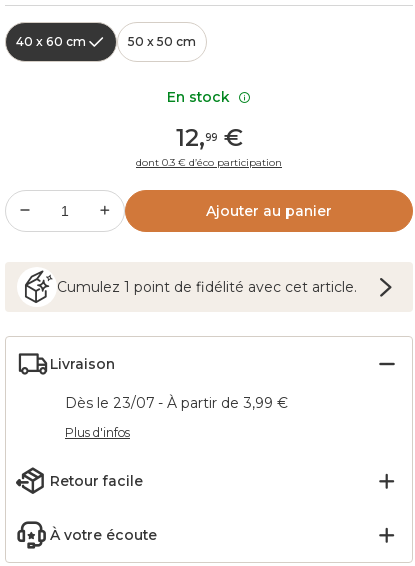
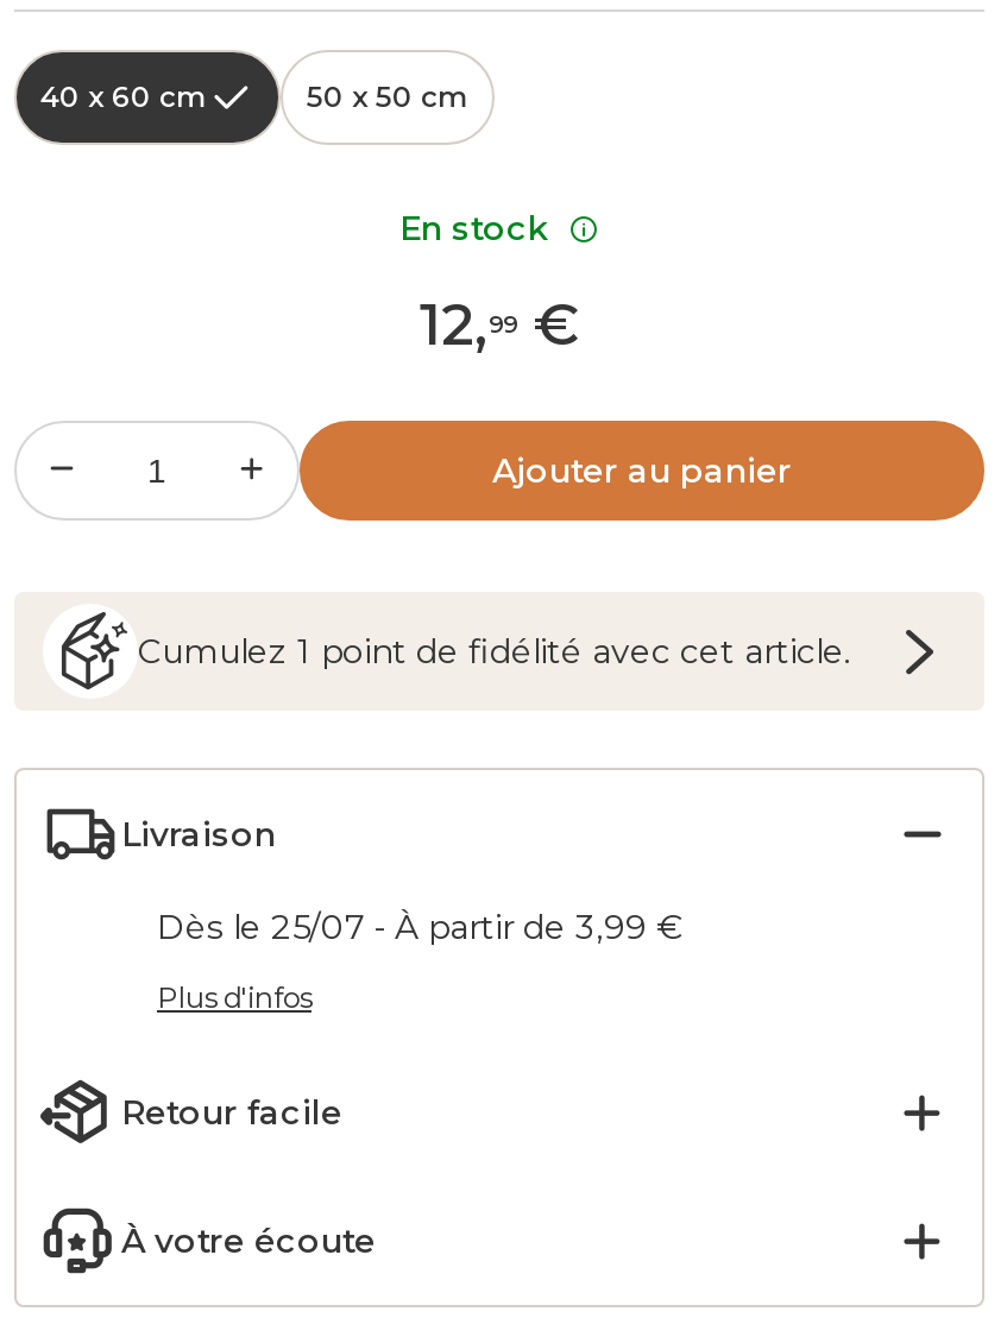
[136,156,282,169] dont 0.3 € d’éco participation -> none
[65,394,288,412] Dès le 23/07 - À partir de 3,99 € -> [157,906,682,948] Dès le 25/07 - À partir de 3,99 €

